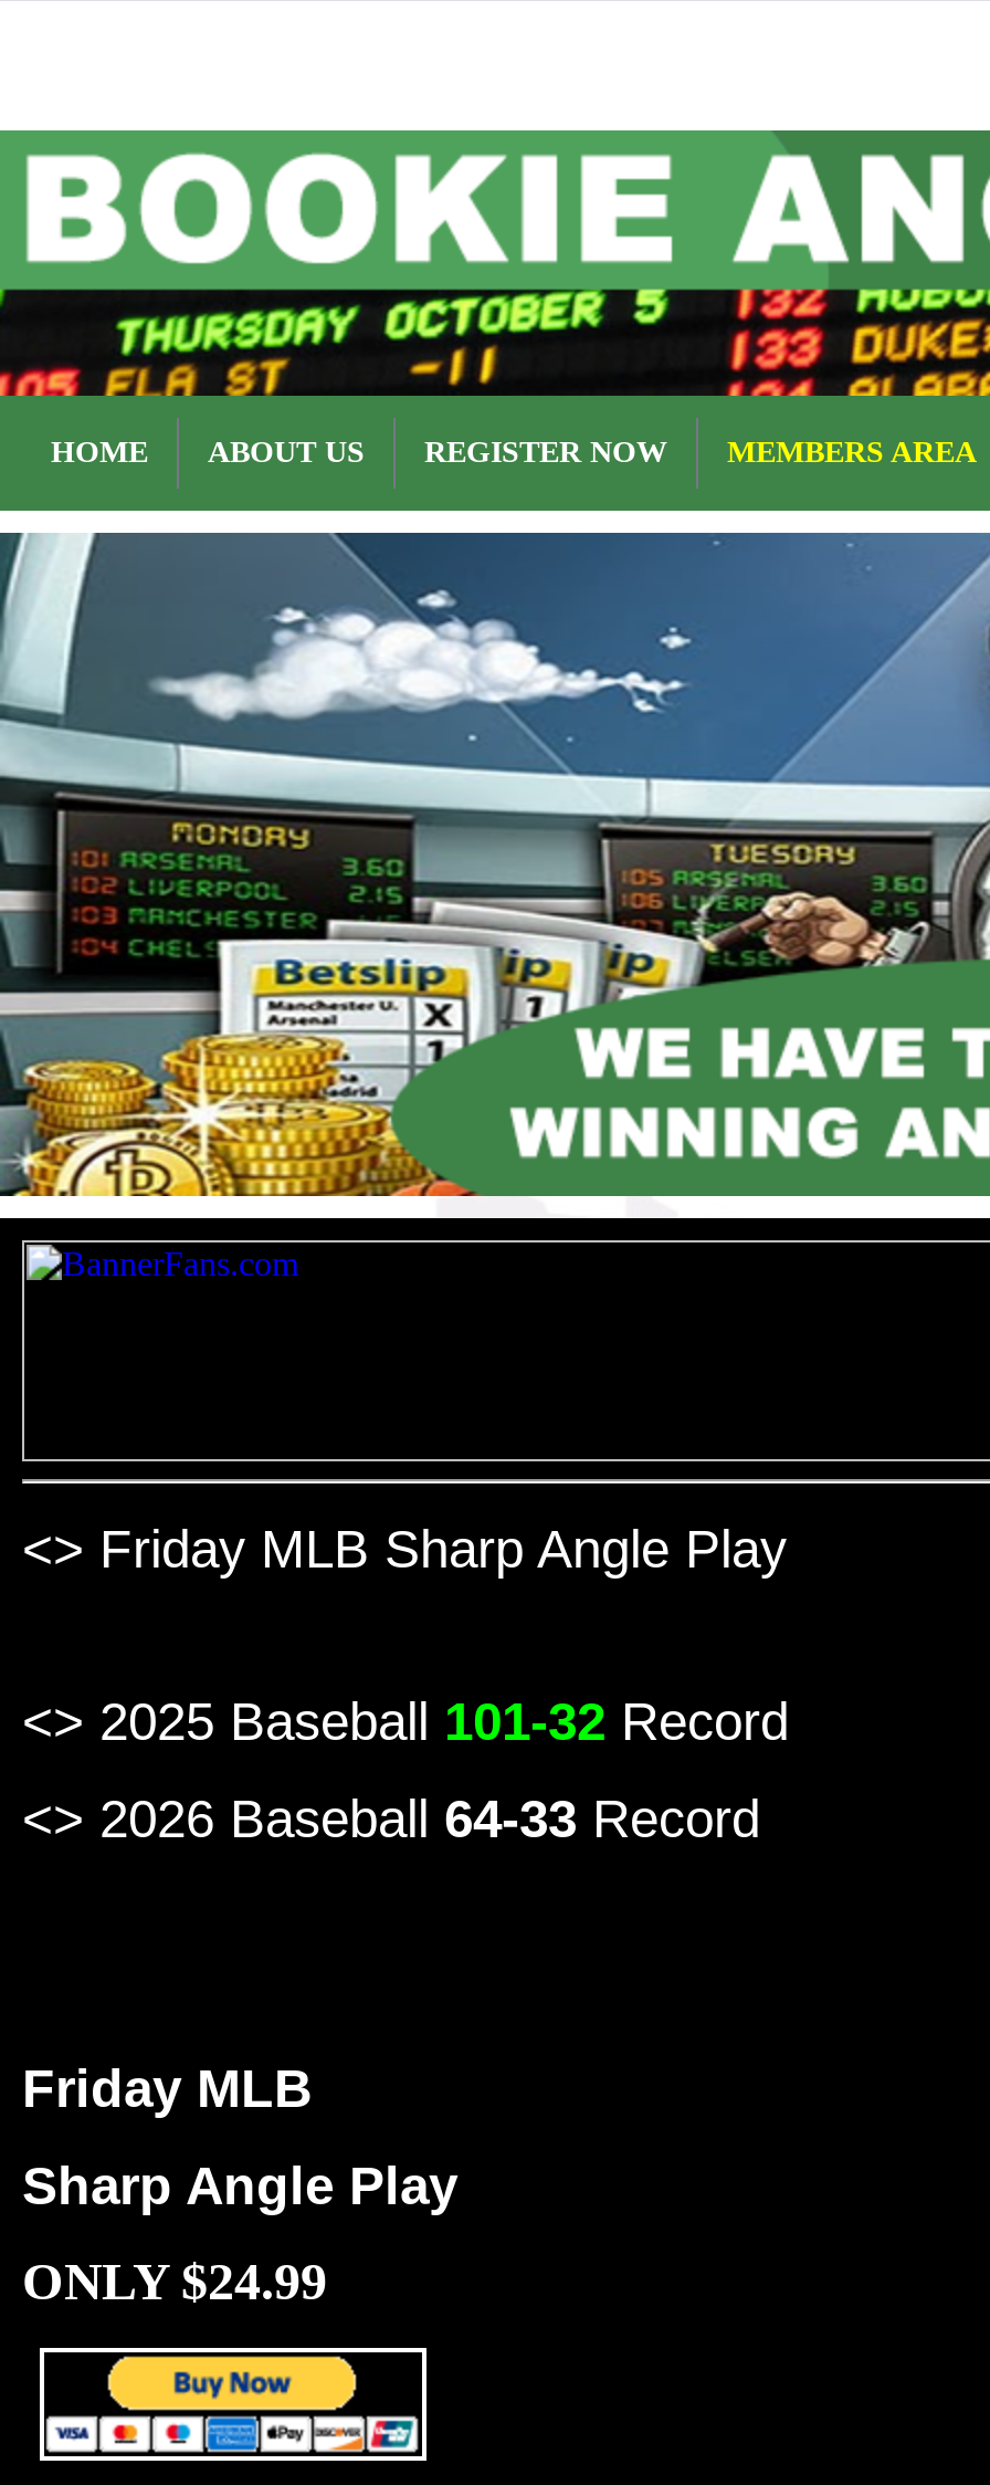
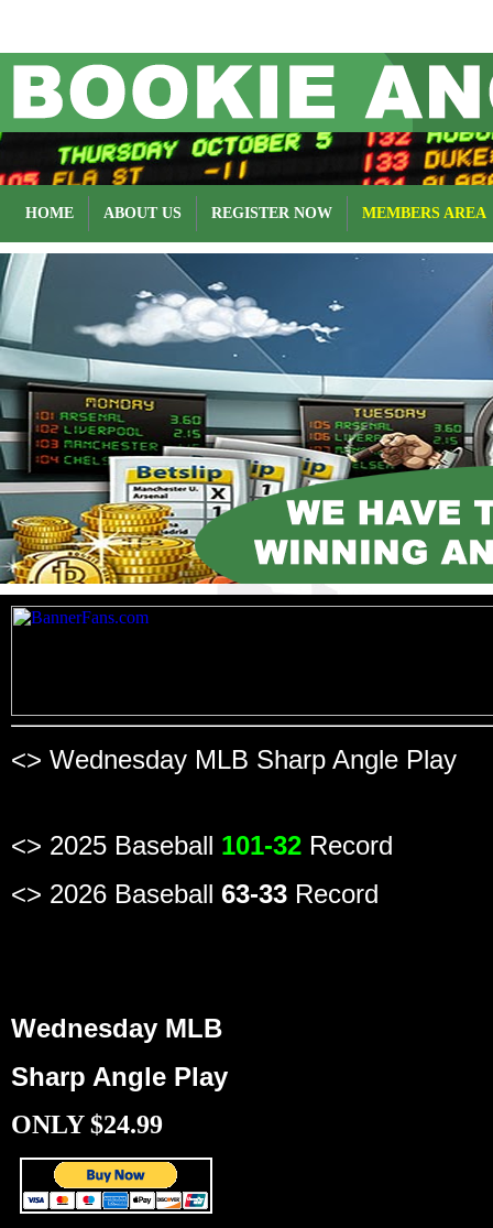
[22,1519,818,1579] <> Friday MLB Sharp Angle Play -> [11,745,472,774] <> Wednesday MLB Sharp Angle Play
[22,1789,760,1848] <> 2026 Baseball 64-33 Record -> [11,879,379,909] <> 2026 Baseball 63-33 Record
[22,2058,312,2118] Friday MLB -> [11,1013,222,1043] Wednesday MLB

